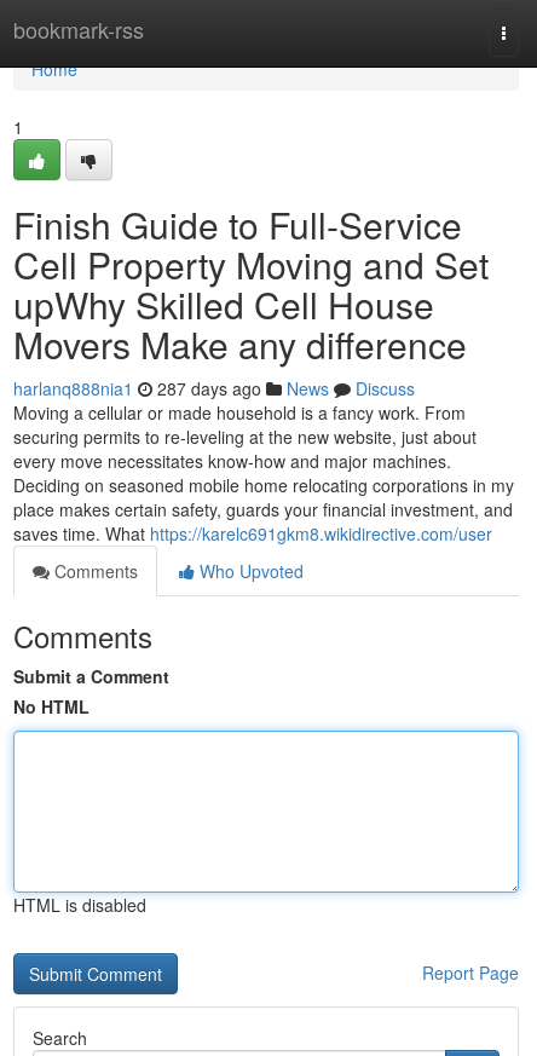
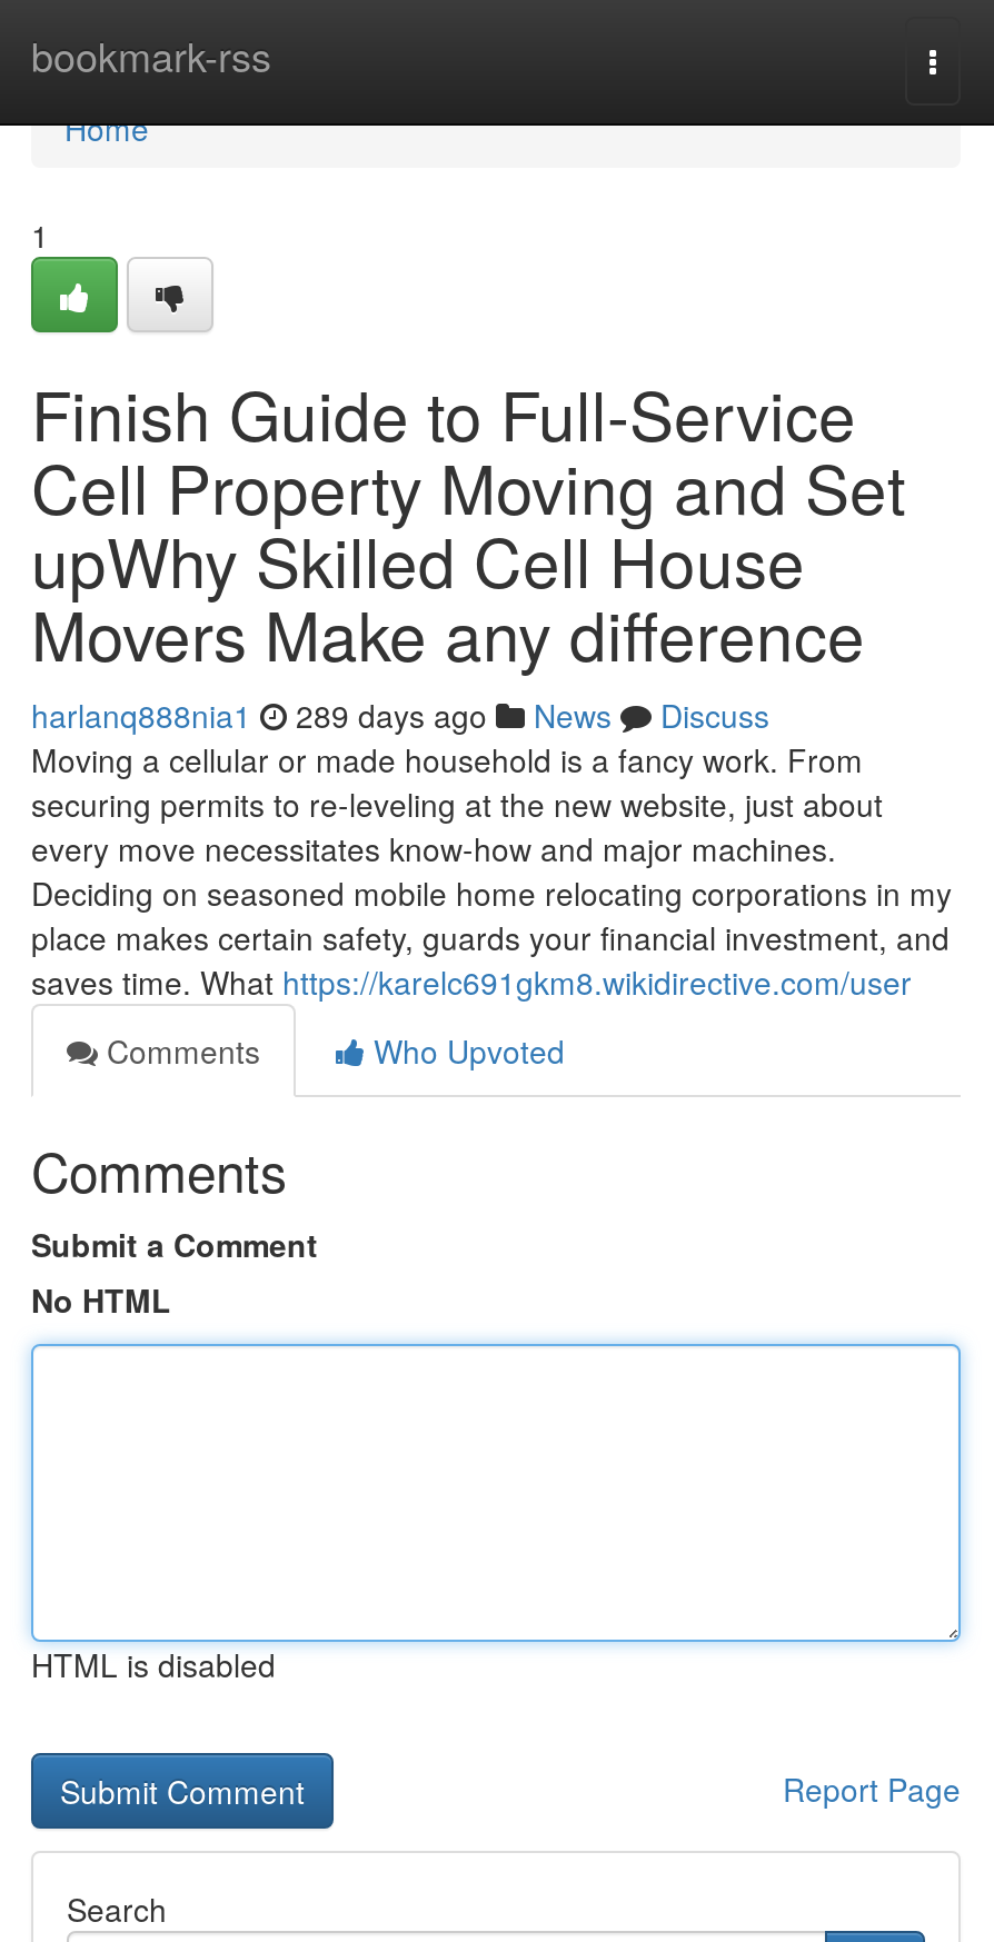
[13,376,415,400] harlanq888nia1 287 days ago News Discuss -> [31,693,769,737] harlanq888nia1 289 days ago News Discuss

